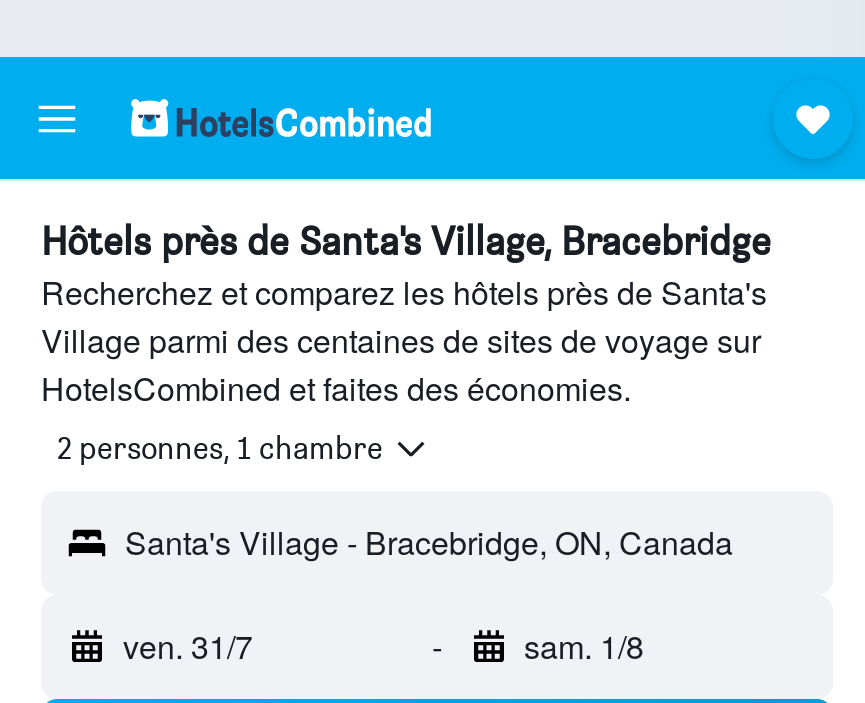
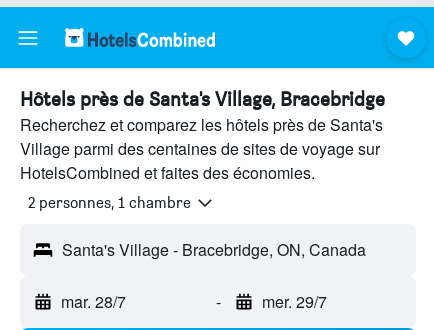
[123,623,253,669] ven. 31/7 -> [61,290,126,313] mar. 28/7
[524,623,644,669] sam. 1/8 -> [261,290,326,313] mer. 29/7

